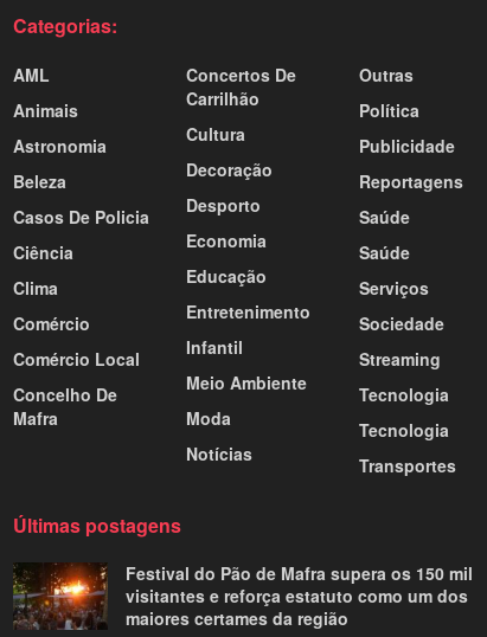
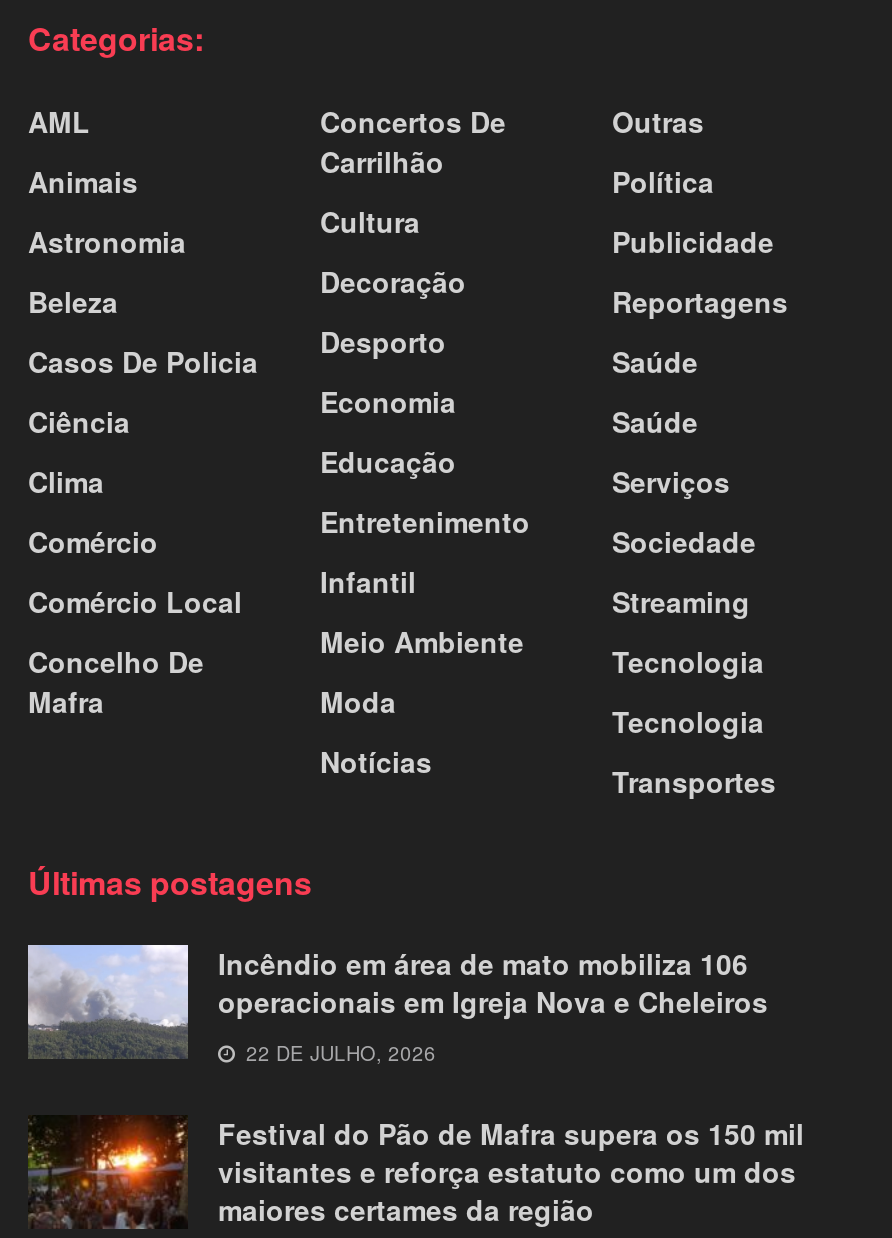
none -> [26,943,768,1067] [image] | Incêndio em área de mato mobiliza 106 | operacionais em Igreja Nova e Cheleiros | 22 DE JULHO, 2026

